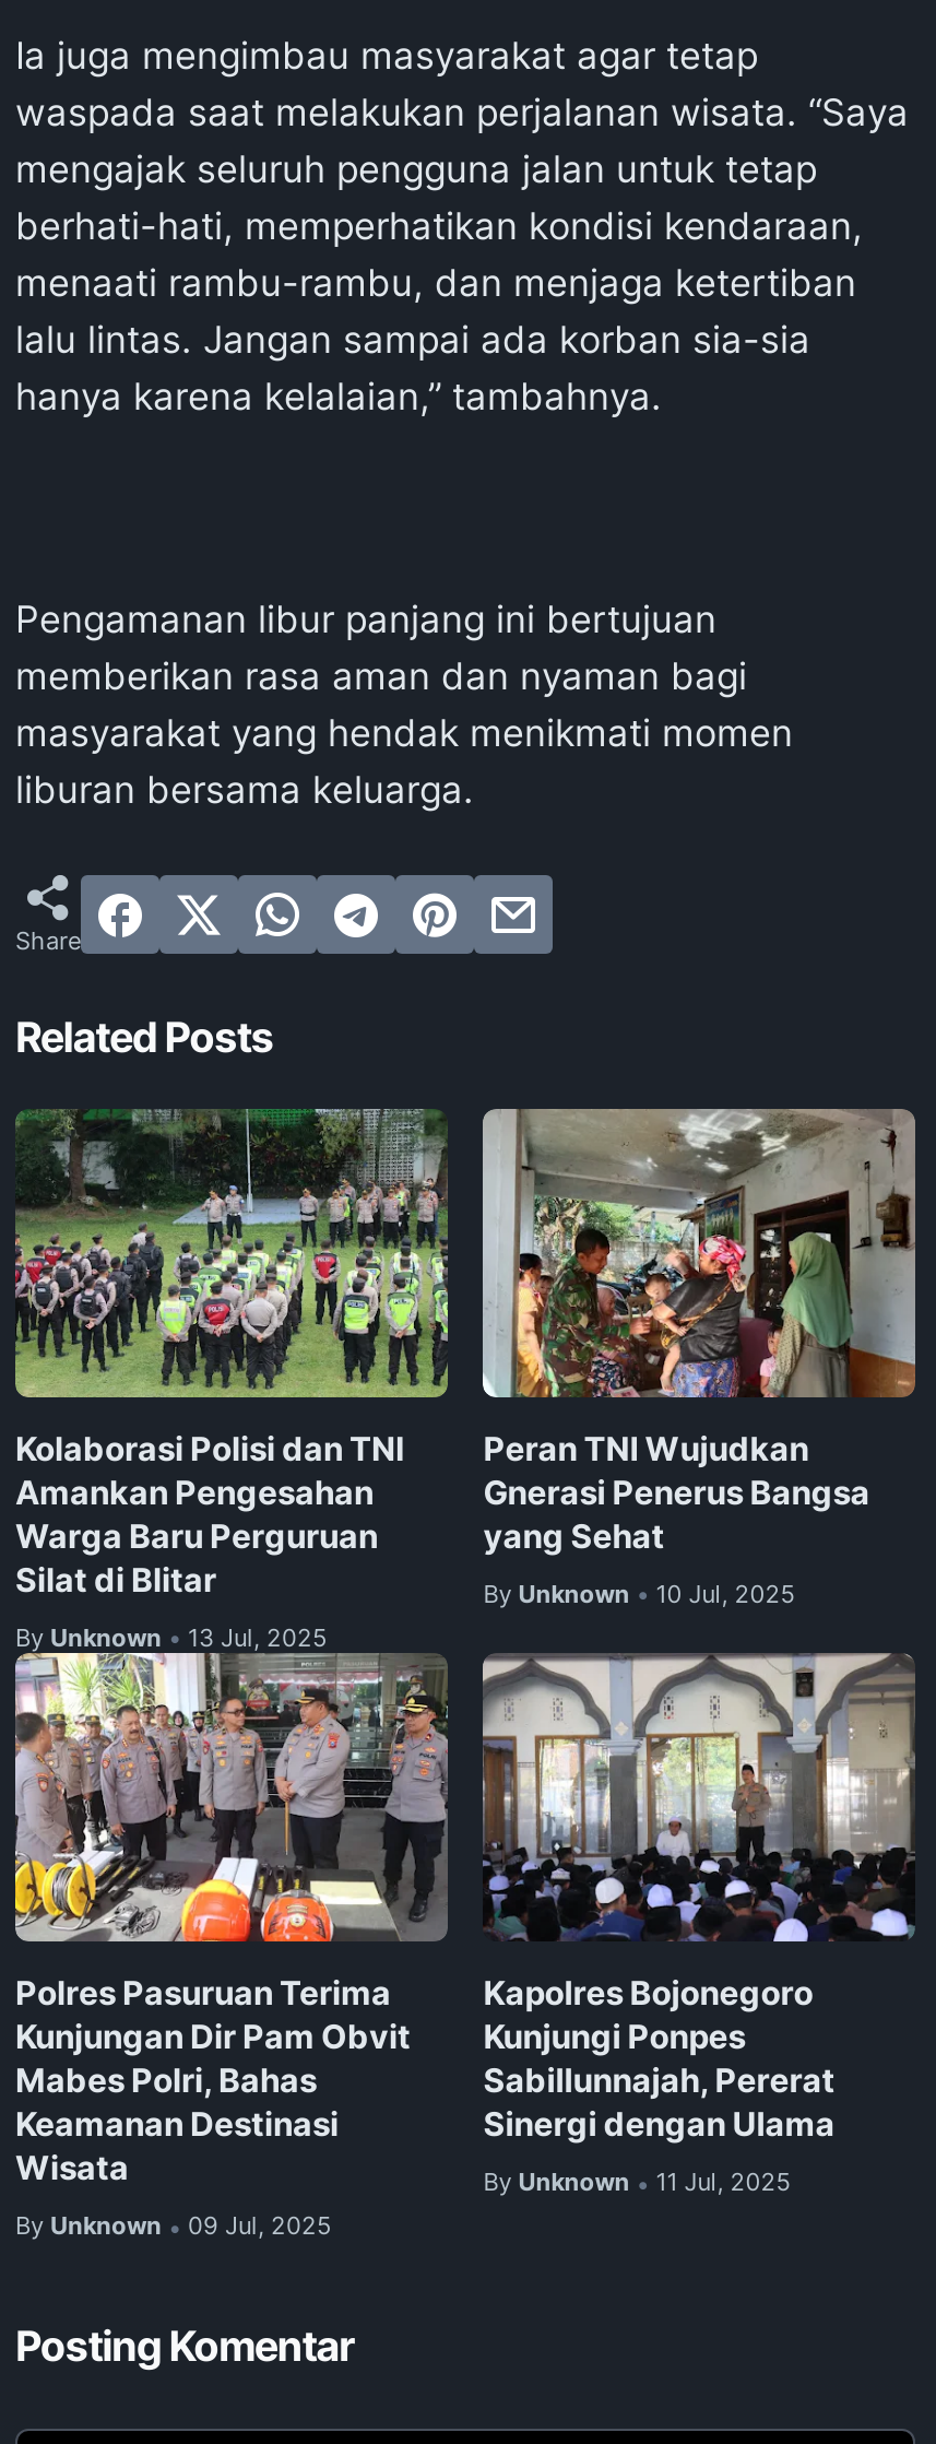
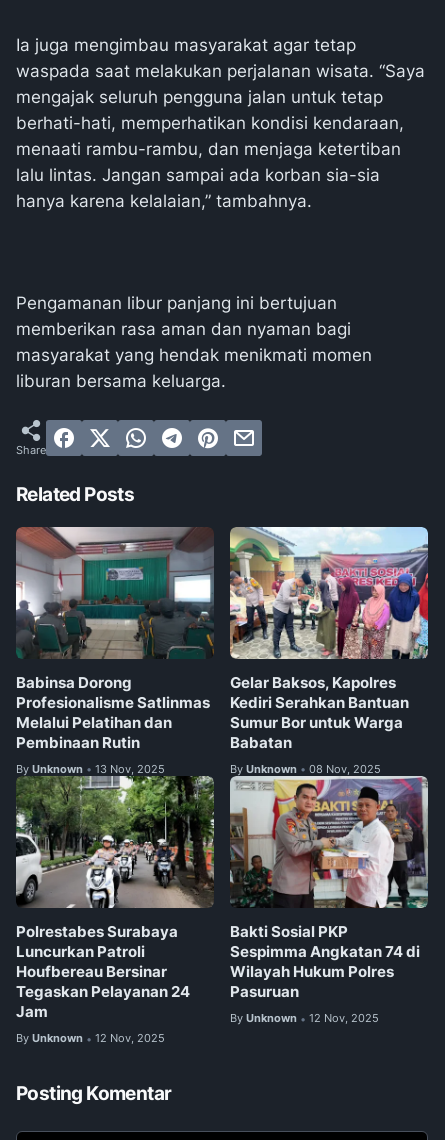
[13,1109,450,1600] [image] | Kolaborasi Polisi dan TNI | Amankan Pengesahan | Warga Baru Perguruan | Silat di Blitar -> [15,526,214,752] [image] | Babinsa Dorong | Profesionalisme Satlinmas | Melalui Pelatihan dan | Pembinaan Rutin
[481,1107,917,1556] [image] | Peran TNI Wujudkan | Gnerasi Penerus Bangsa | yang Sehat -> [229,526,429,752] [image] | Gelar Baksos, Kapolres | Kediri Serahkan Bantuan | Sumur Bor untuk Warga | Babatan
[483,1578,796,1610] By Unknown • 10 Jul, 2025 -> [230,762,381,776] By Unknown • 08 Nov, 2025
[13,1622,448,1944] [image] | By Unknown • 13 Jul, 2025 -> [15,762,214,909] [image] | By Unknown • 13 Nov, 2025
[481,1653,915,2145] [image] | Kapolres Bojonegoro | Kunjungi Ponpes | Sabillunnajah, Pererat | Sinergi dengan Ulama -> [229,775,429,1001] [image] | Bakti Sosial PKP | Sespimma Angkatan 74 di | Wilayah Hukum Polres | Pasuruan
[15,1974,411,2189] Polres Pasuruan Terima | Kunjungan Dir Pam Obvit | Mabes Polri, Bahas | Keamanan Destinasi | Wisata -> [16,923,190,1021] Polrestabes Surabaya | Luncurkan Patroli | Houfbereau Bersinar | Tegaskan Pelayanan 24 | Jam
[483,2167,791,2198] By Unknown • 11 Jul, 2025 -> [230,1011,379,1026] By Unknown • 12 Nov, 2025
[15,2210,332,2242] By Unknown • 09 Jul, 2025 -> [16,1031,165,1046] By Unknown • 12 Nov, 2025

